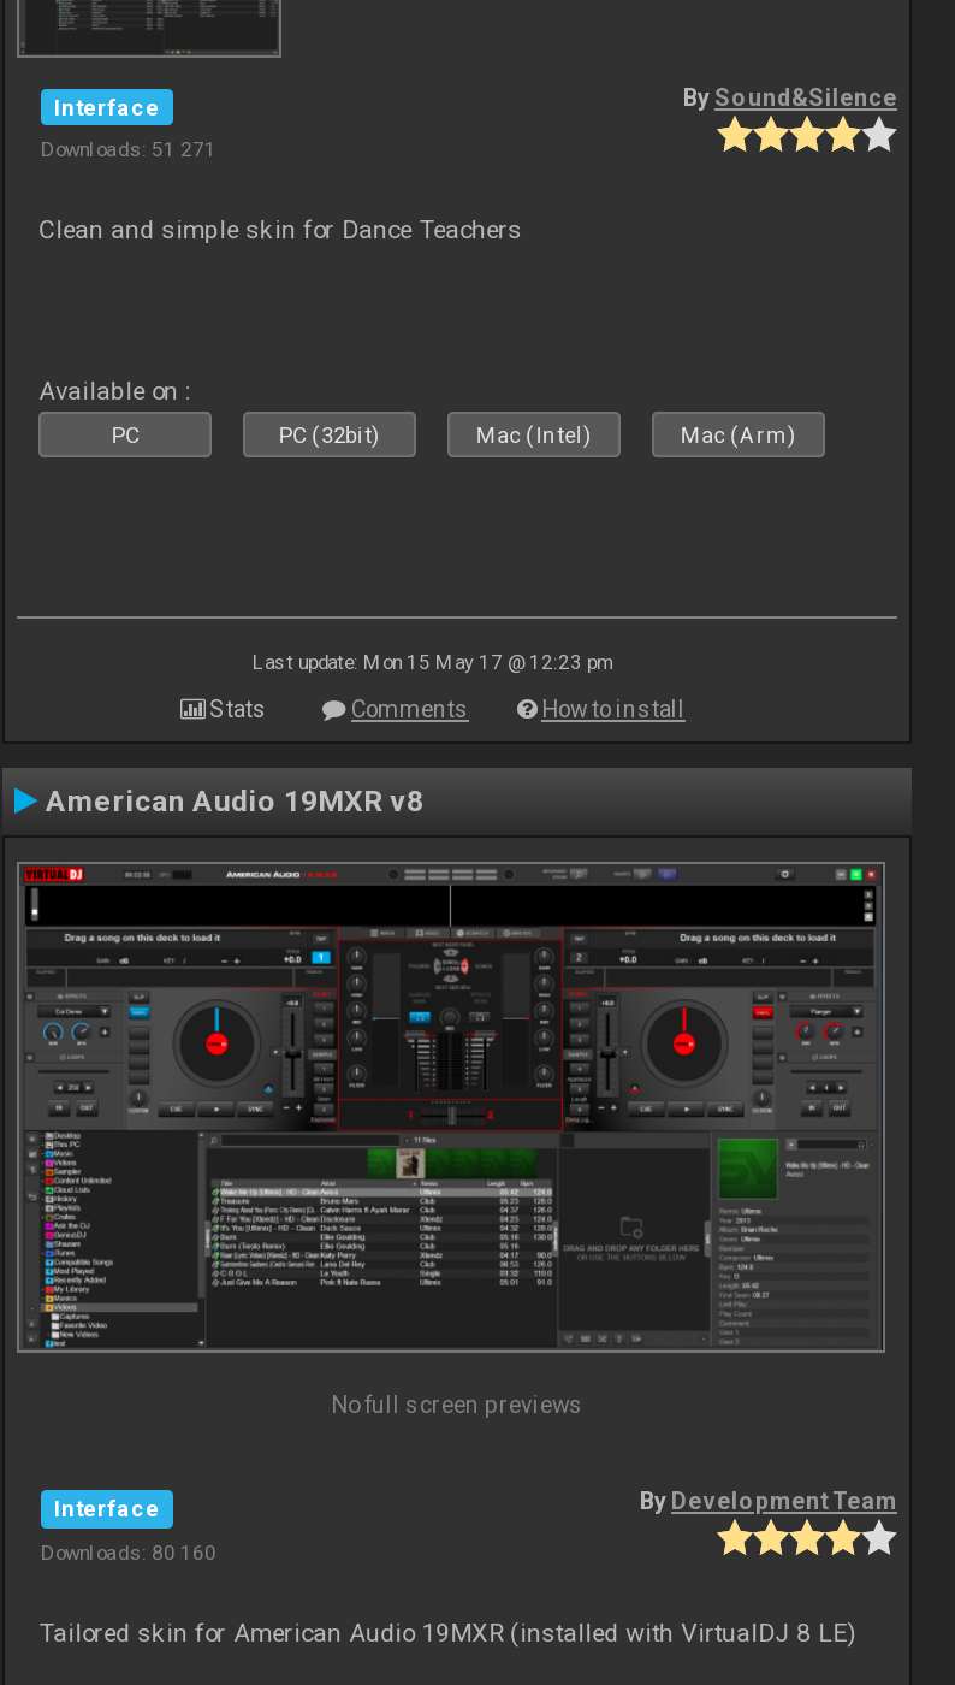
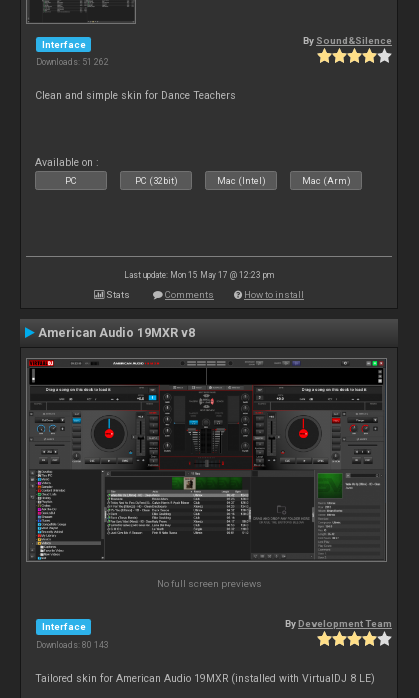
[41,138,216,162] Downloads: 51 271 -> [36,57,109,67] Downloads: 51 262
[41,1540,216,1564] Downloads: 80 160 -> [36,640,109,650] Downloads: 80 143

